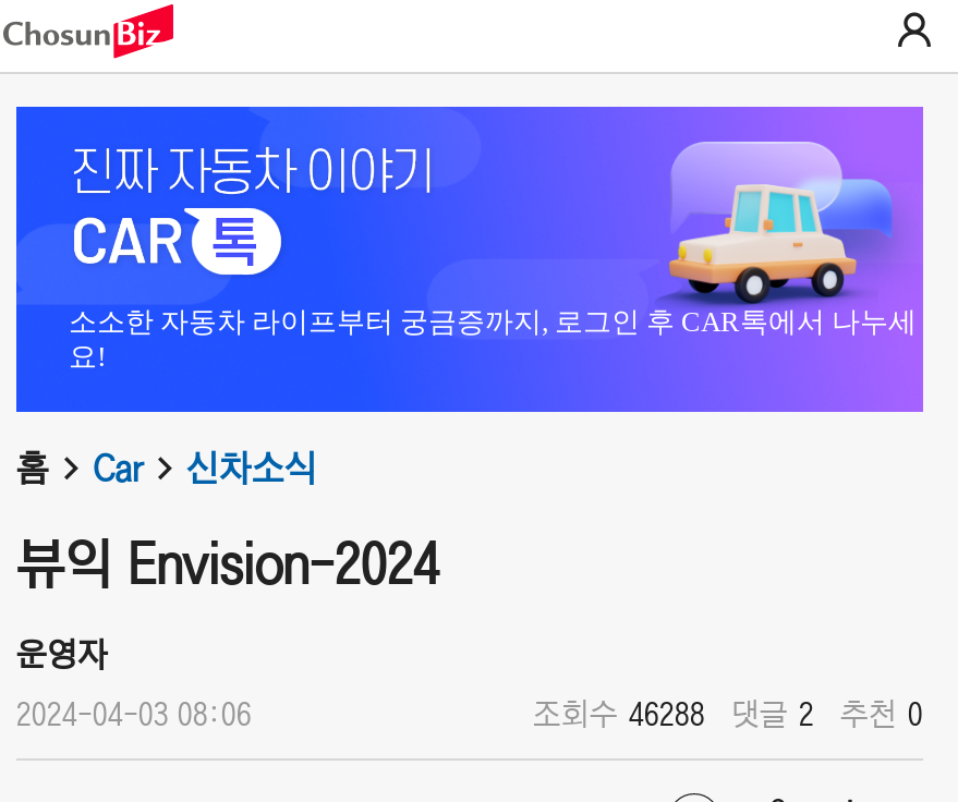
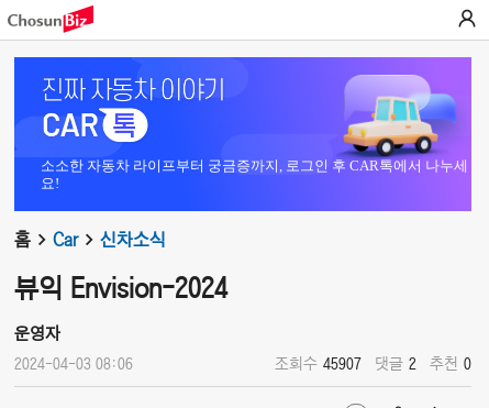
[533,693,923,732] 조회수 46288 댓글 2 추천 0 -> [275,353,471,373] 조회수 45907 댓글 2 추천 0

